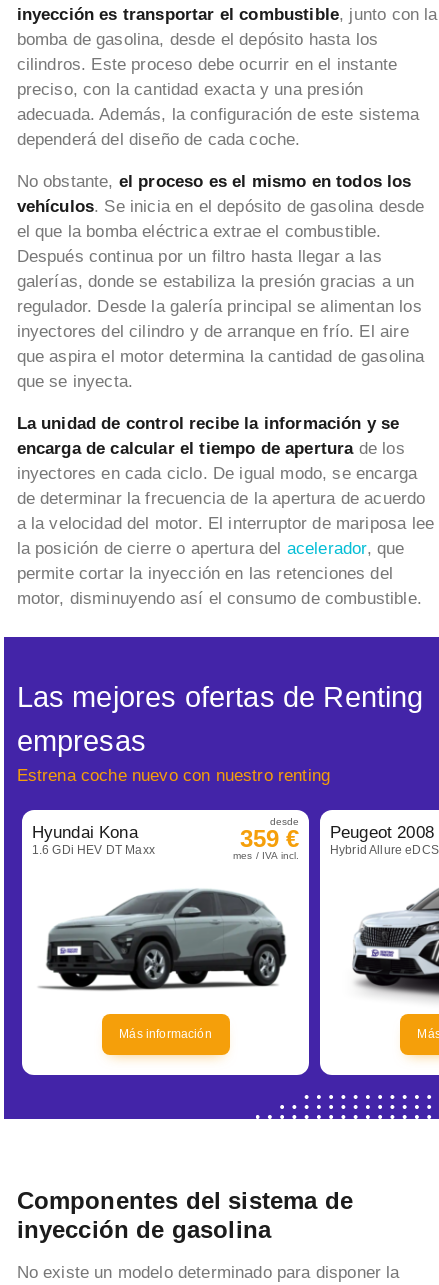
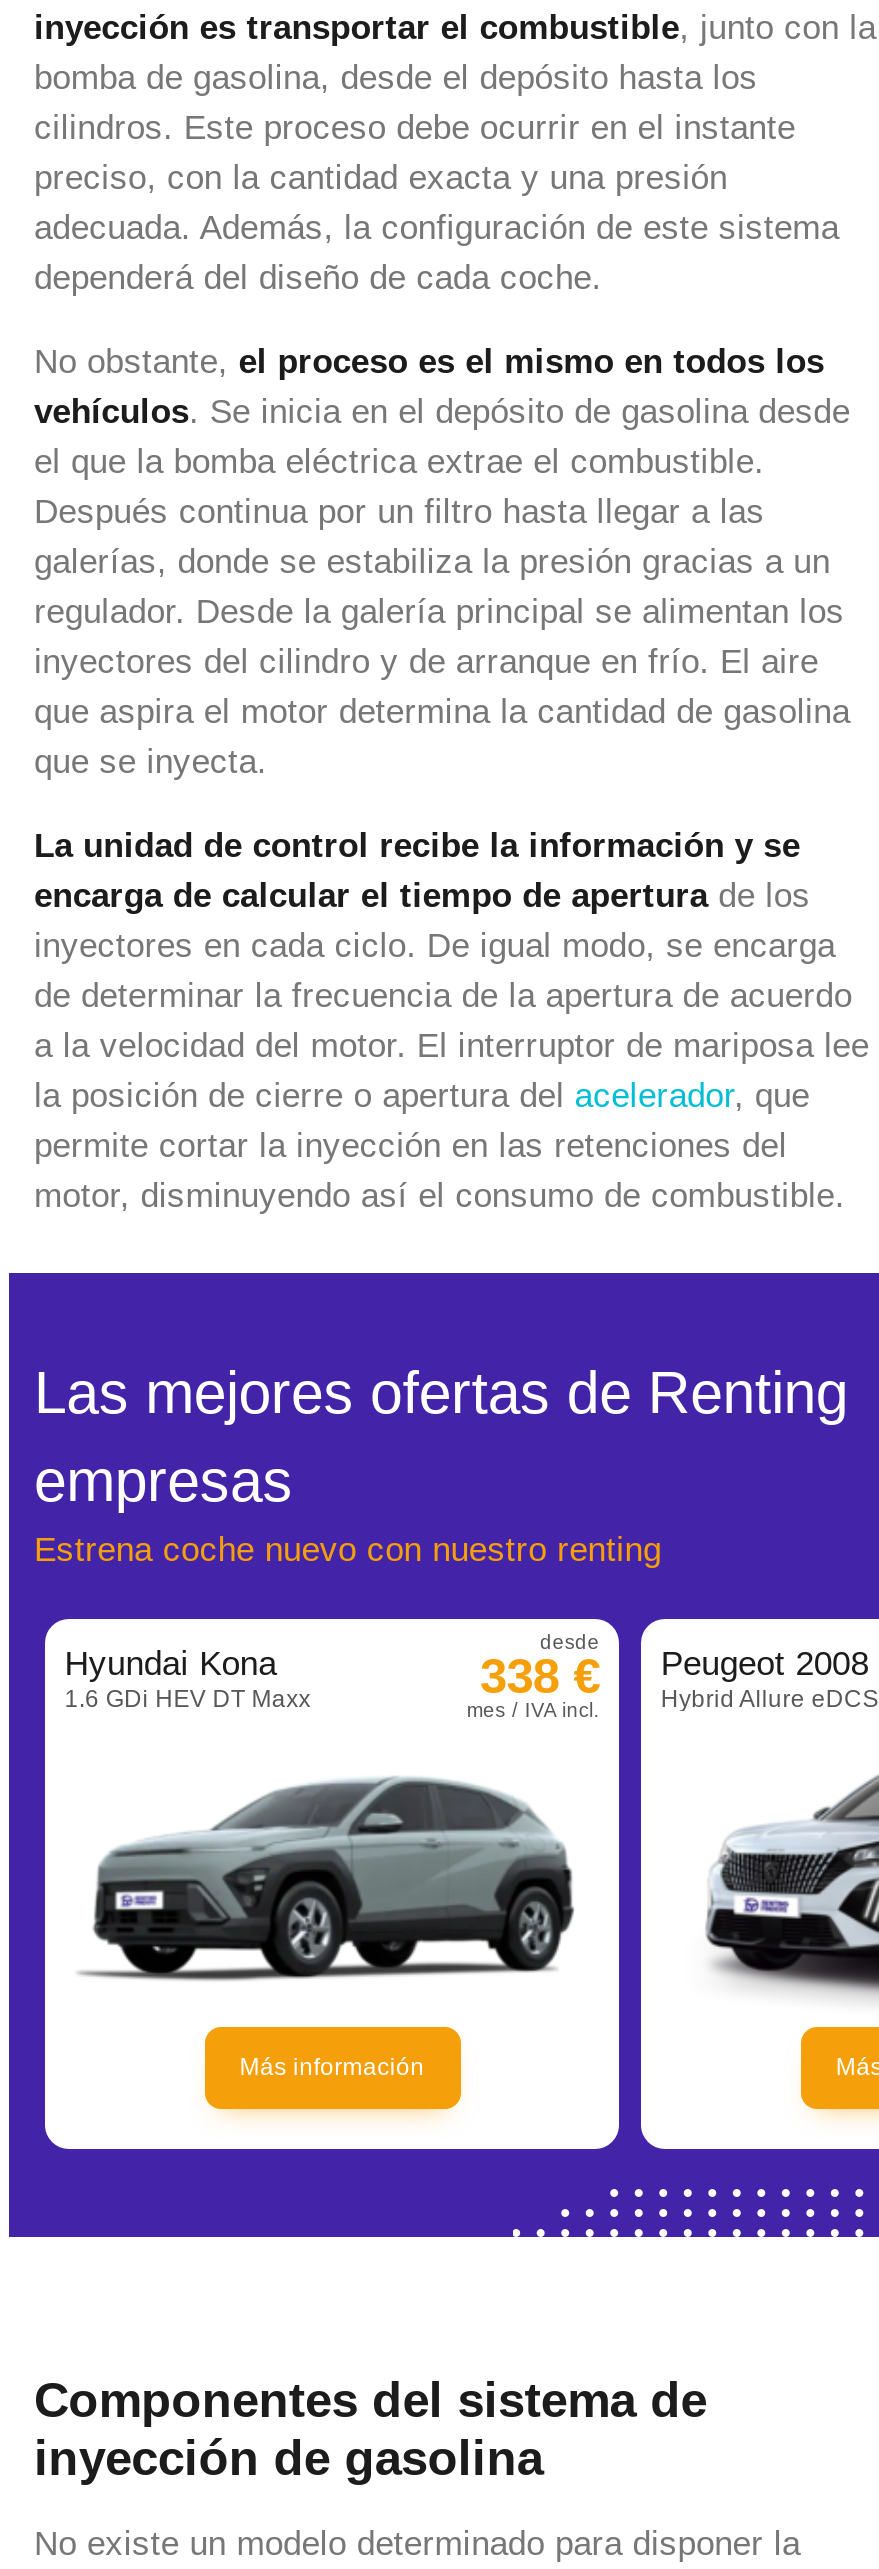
[239,823,434,852] 359 € Peugeot 2008 -> [480,1645,869,1703] 338 € Peugeot 2008

